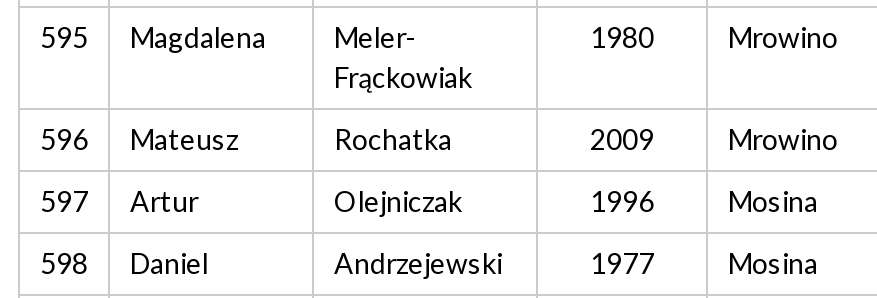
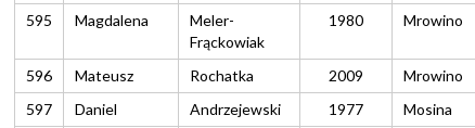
[40,184,818,280] Artur | Olejniczak | 1996 | Mosina | 598 -> none

